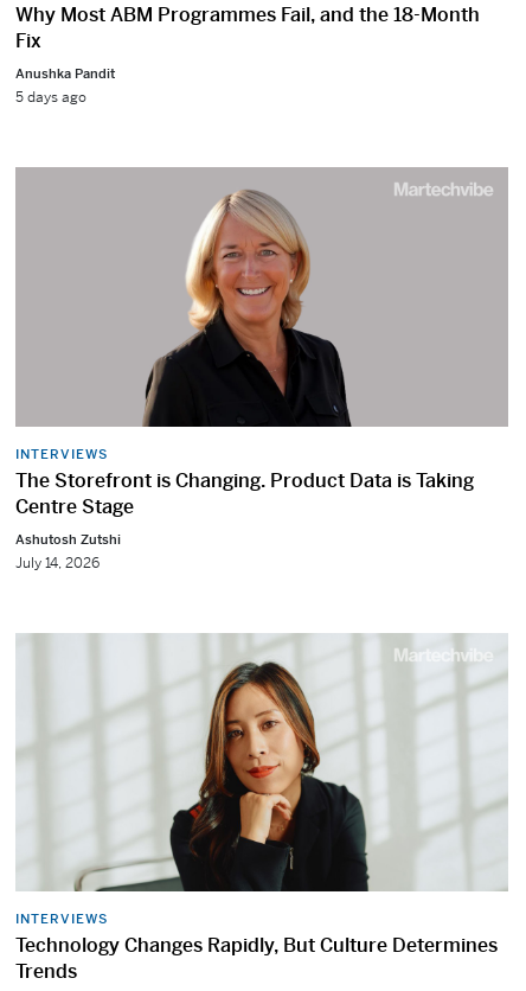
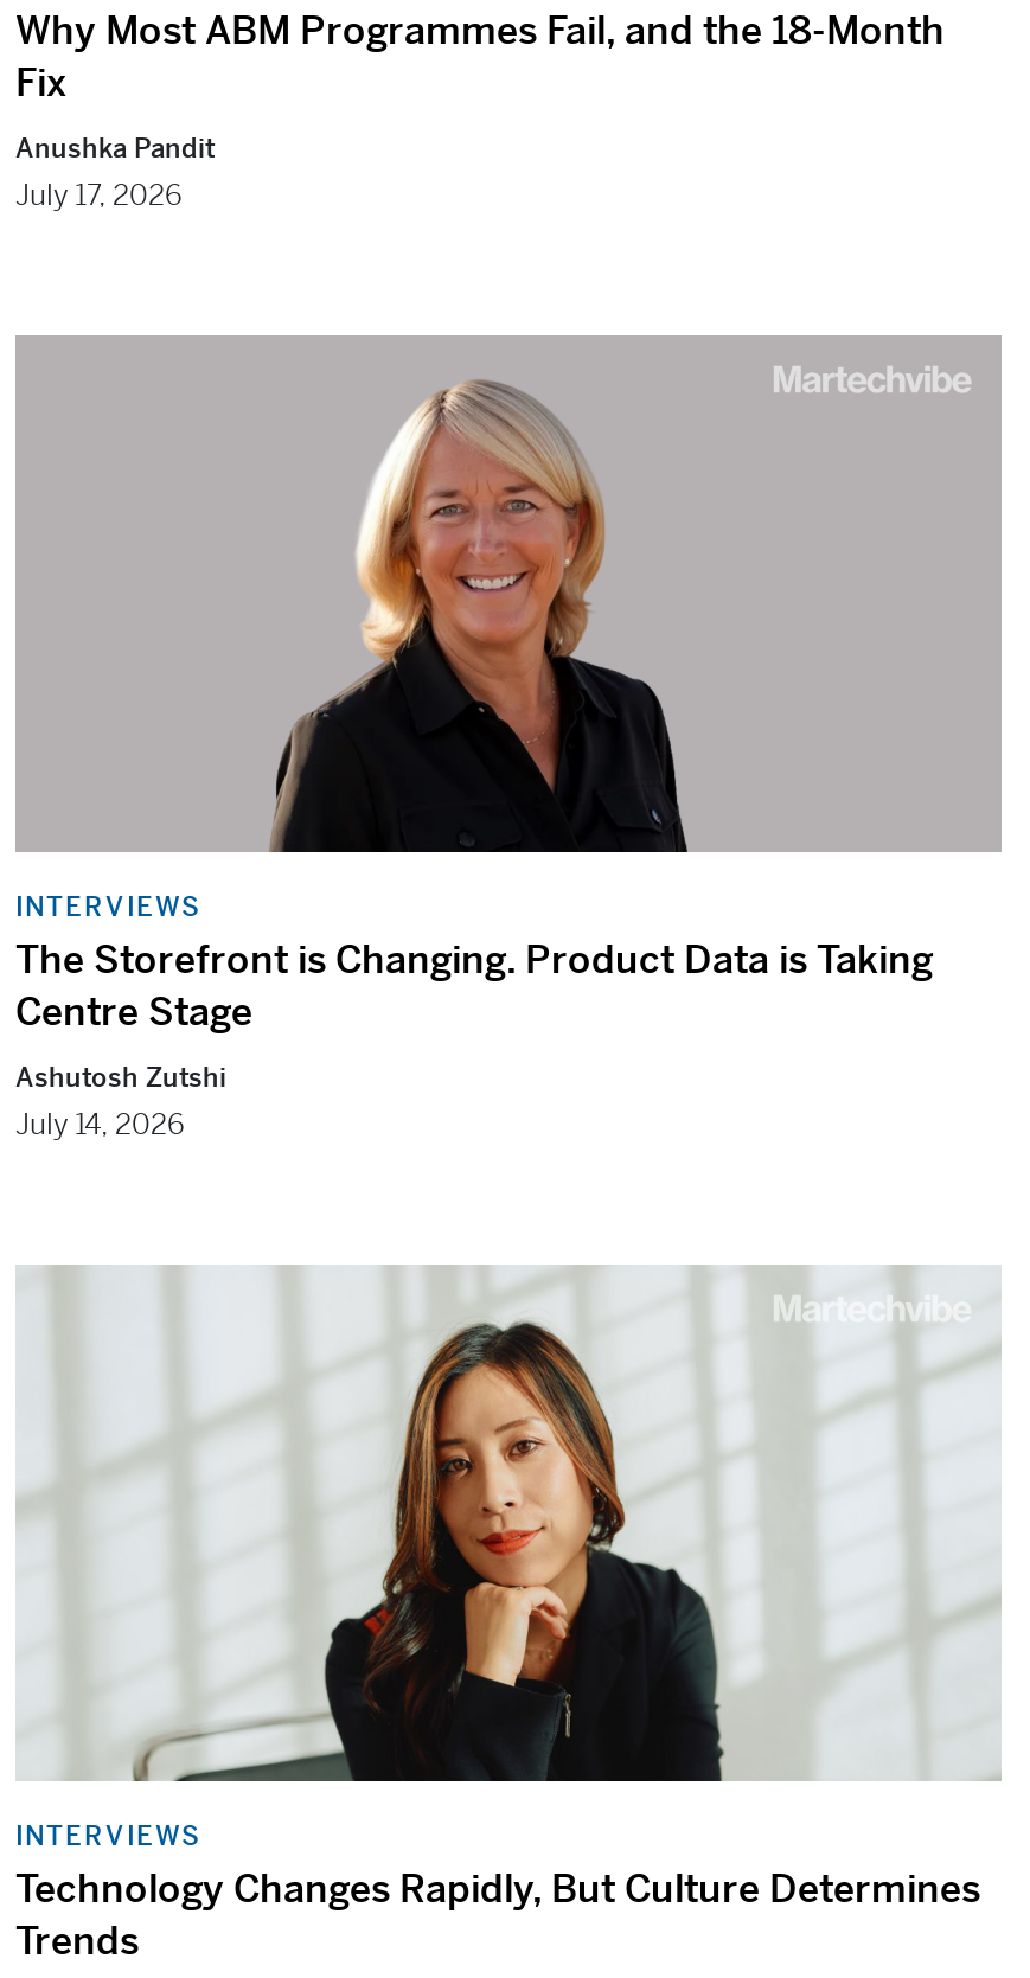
[15,88,86,107] 5 days ago -> [15,176,181,214] July 17, 2026

